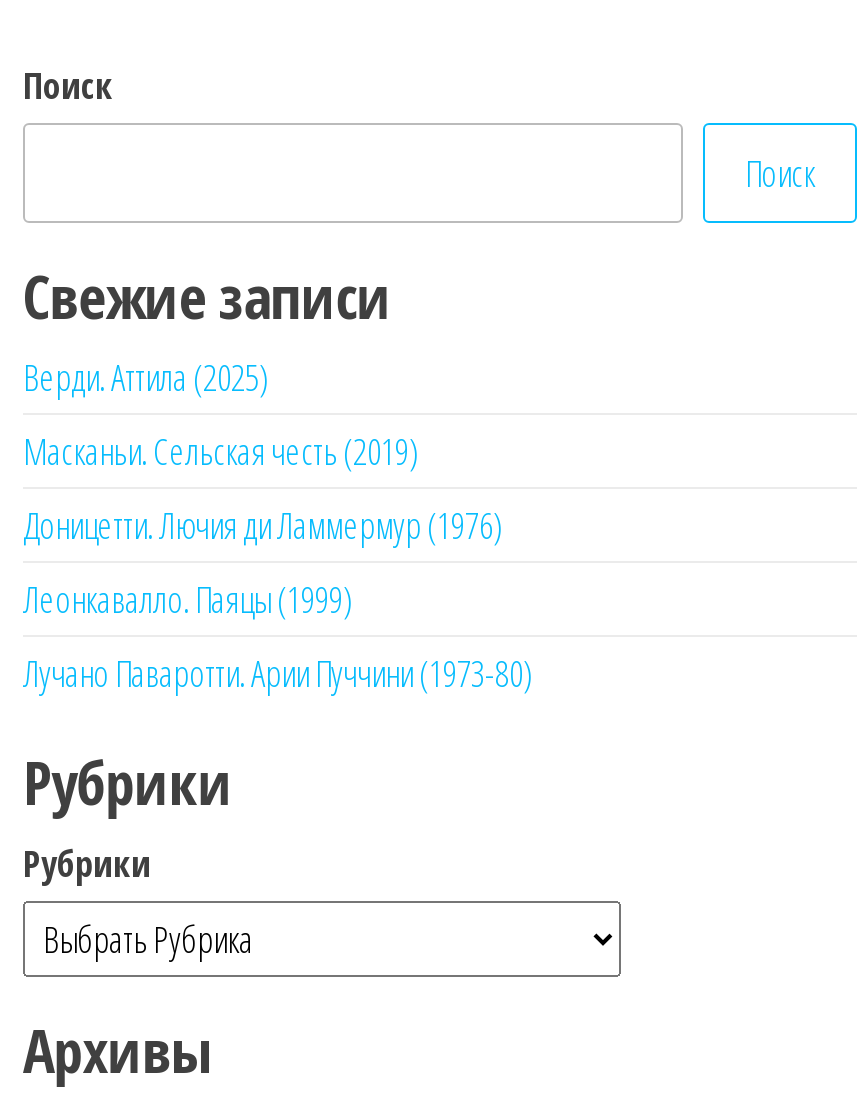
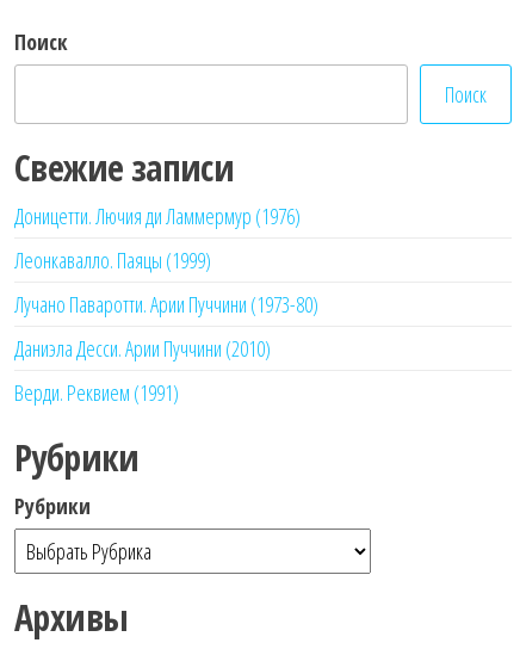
[23,354,419,476] Верди. Аттила (2025) | Масканьи. Сельская честь (2019) -> none
moved [23,502,533,698] -> [14,202,318,319]: Доницетти. Лючия ди Ламмермур (1976) | Леонкавалло. Паяцы (1999) | Лучано Паваротти. Арии Пуччини (1973-80)
none -> [14,334,271,407] Даниэла Десси. Арии Пуччини (2010) | Верди. Реквием (1991)

